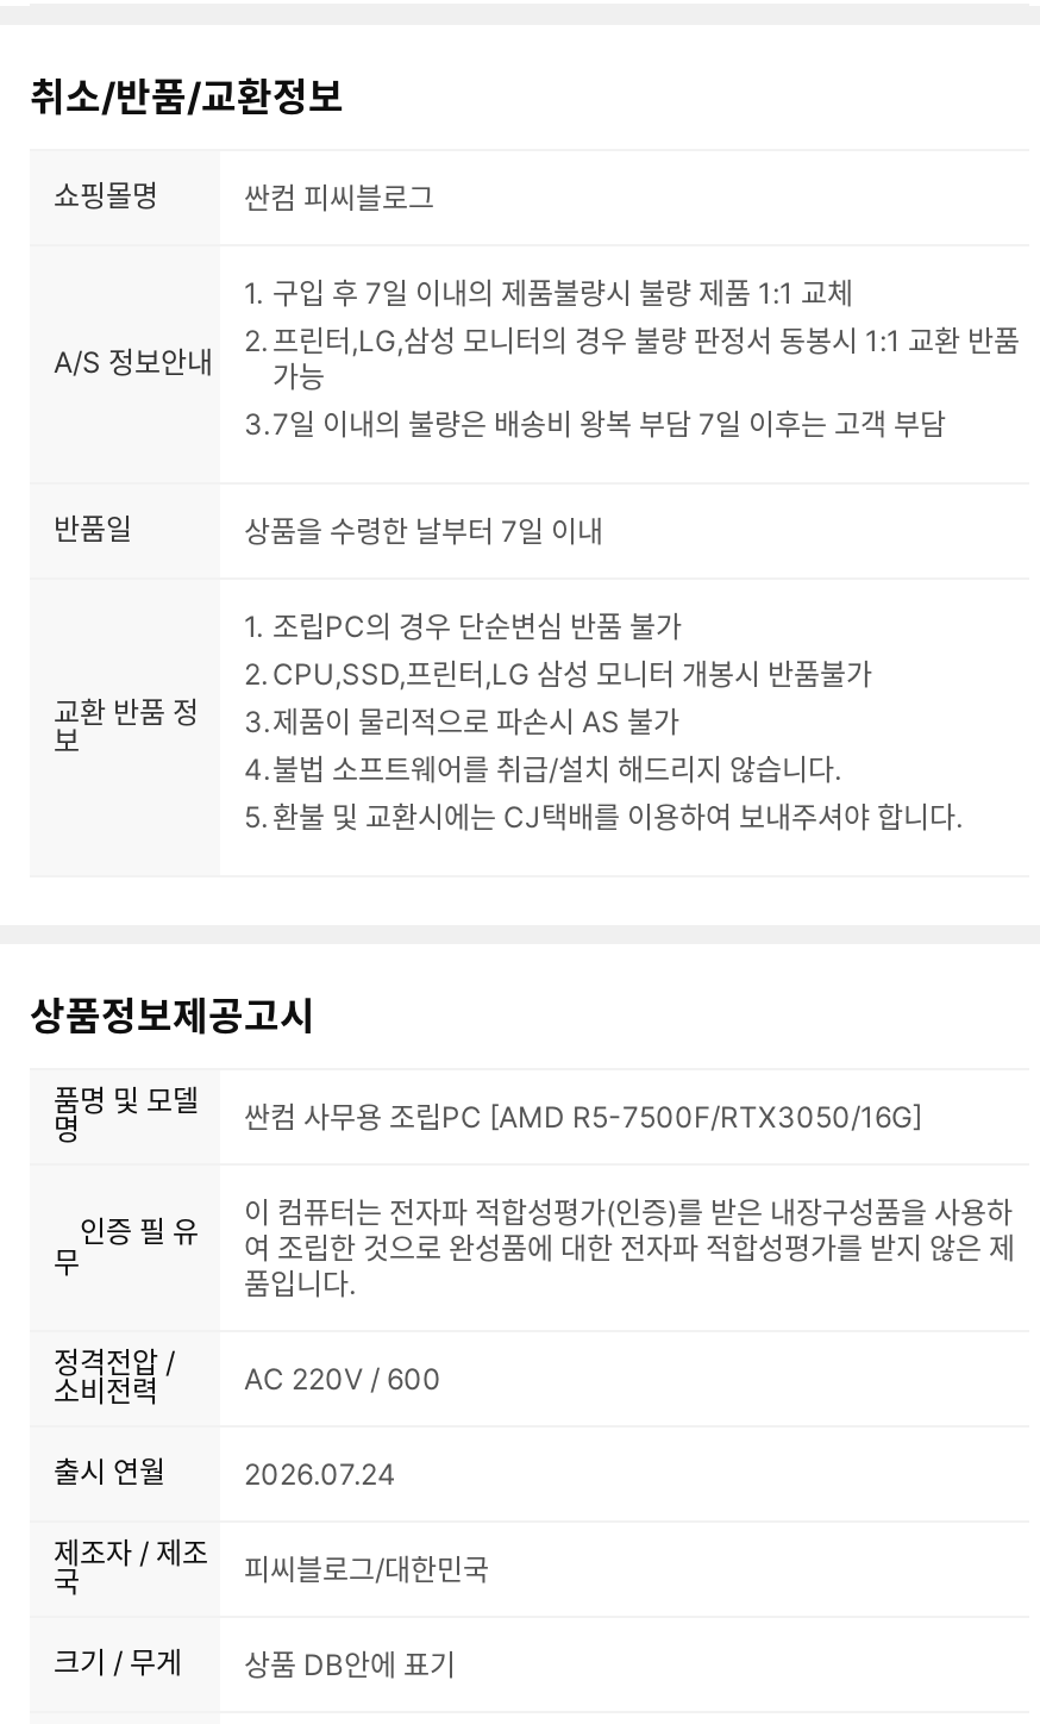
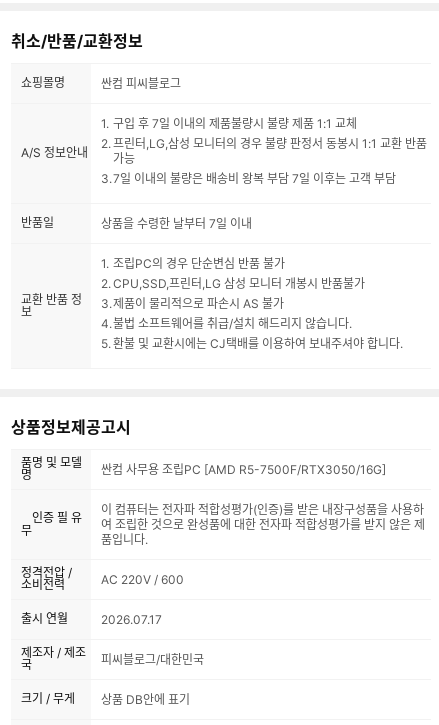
[244,1456,396,1492] 2026.07.24 -> [101,612,162,627] 2026.07.17

